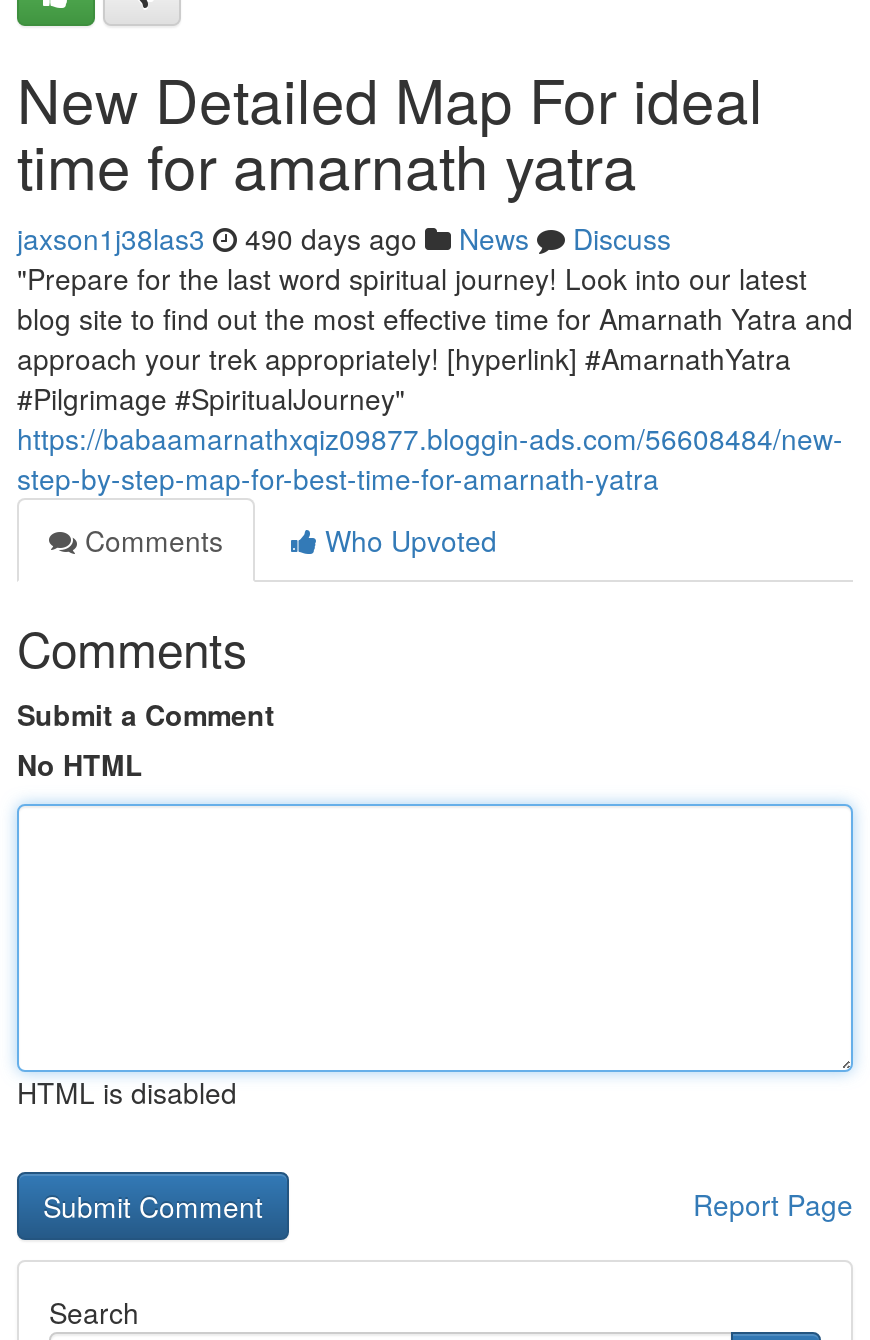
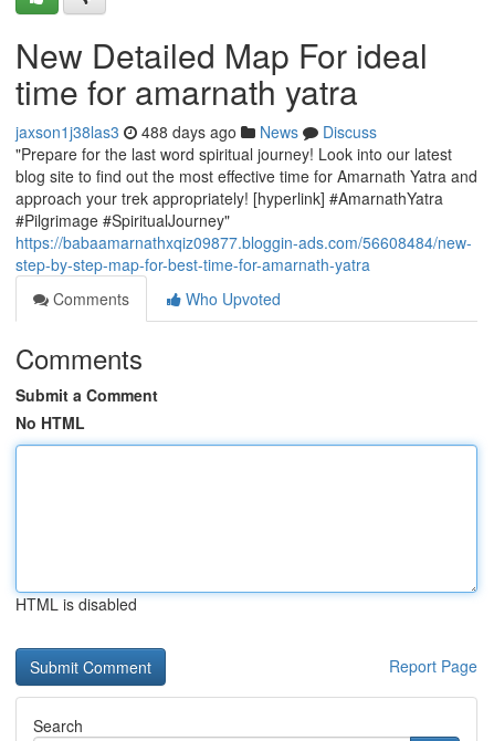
[17,218,671,258] jaxson1j38las3 490 days ago News Discuss -> [15,121,377,143] jaxson1j38las3 488 days ago News Discuss

